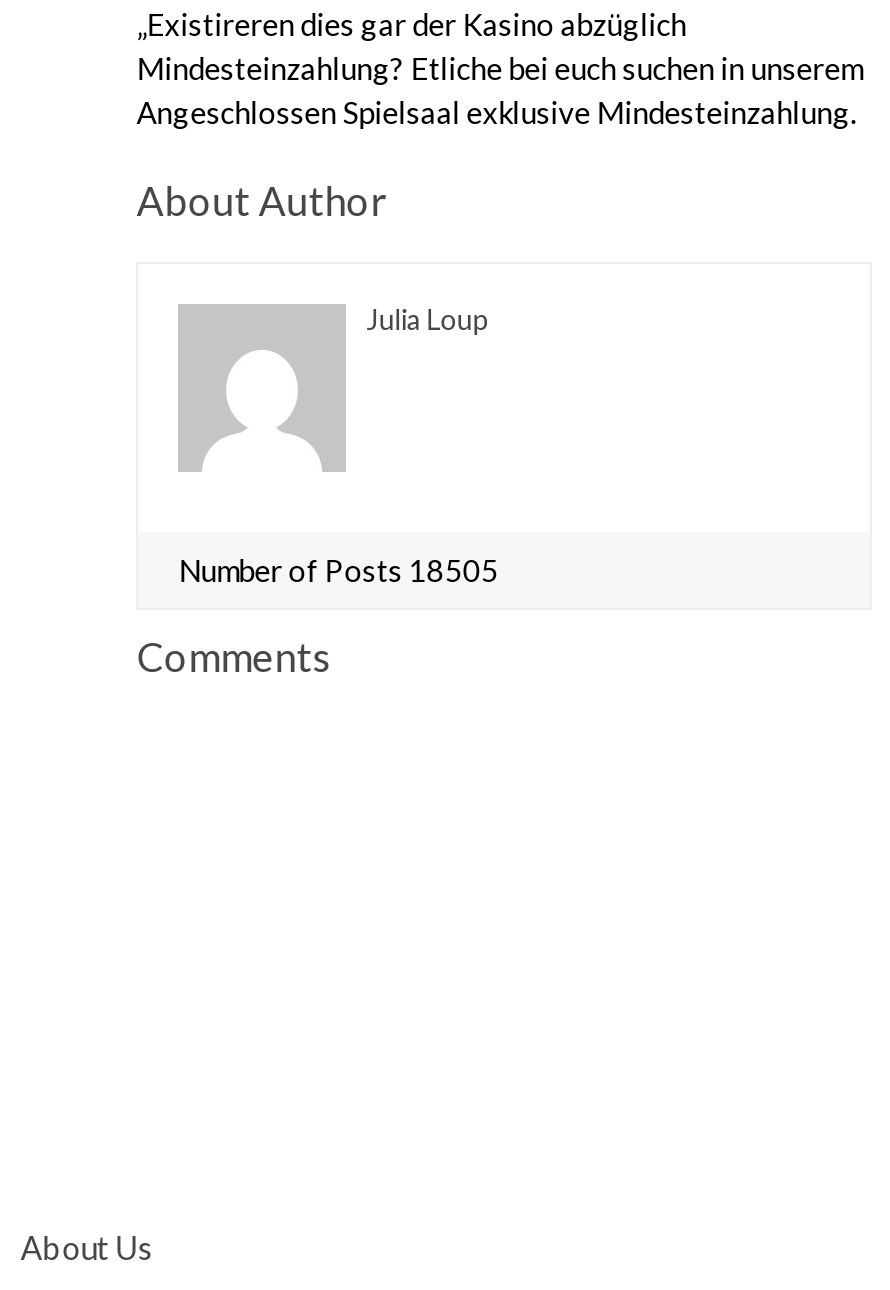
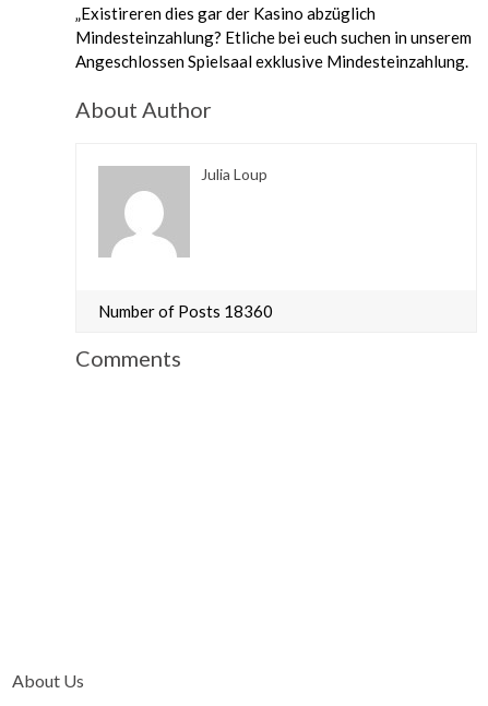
[178,552,498,588] Number of Posts 18505 -> [98,301,273,321] Number of Posts 18360

